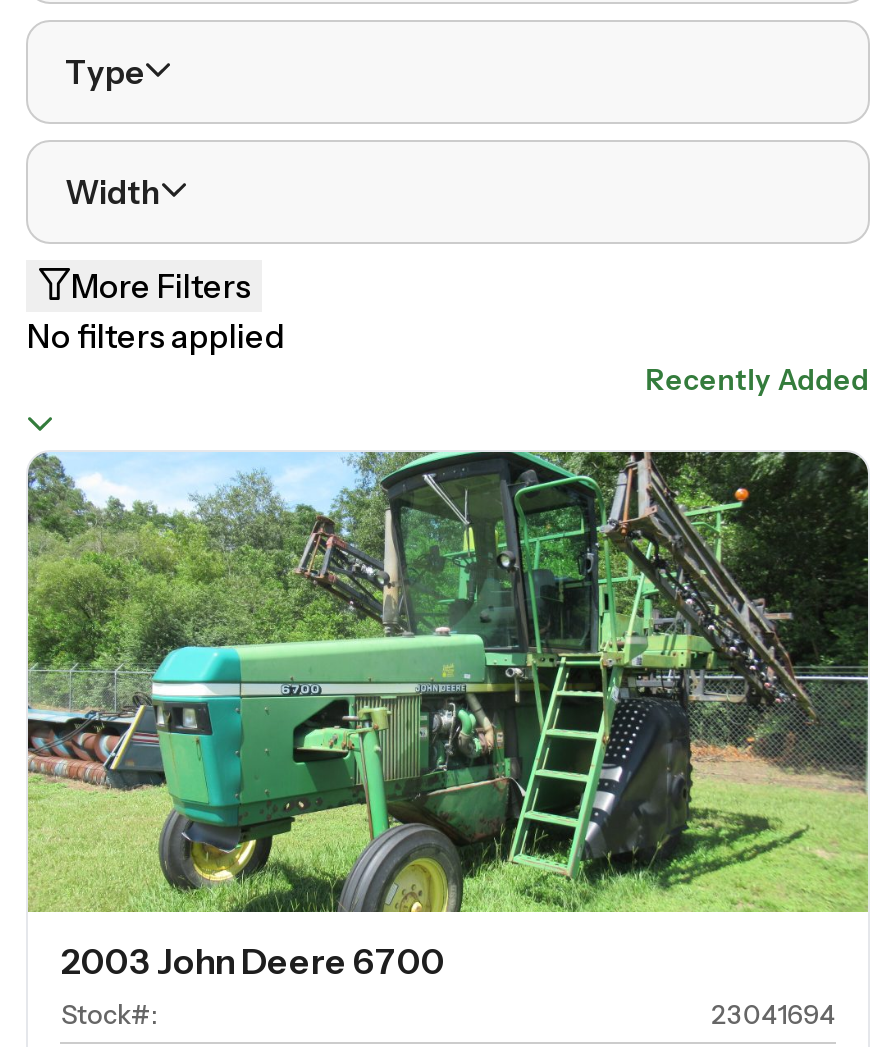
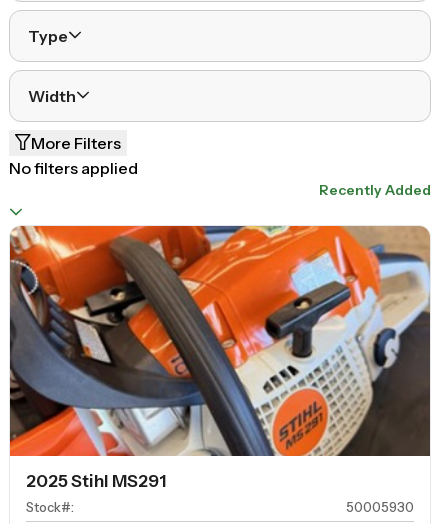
[26,450,870,983] [image] | 2003 John Deere 6700 -> [9,225,431,491] [image] | 2025 Stihl MS291
[711,999,835,1031] 23041694 -> [346,499,414,515] 50005930

